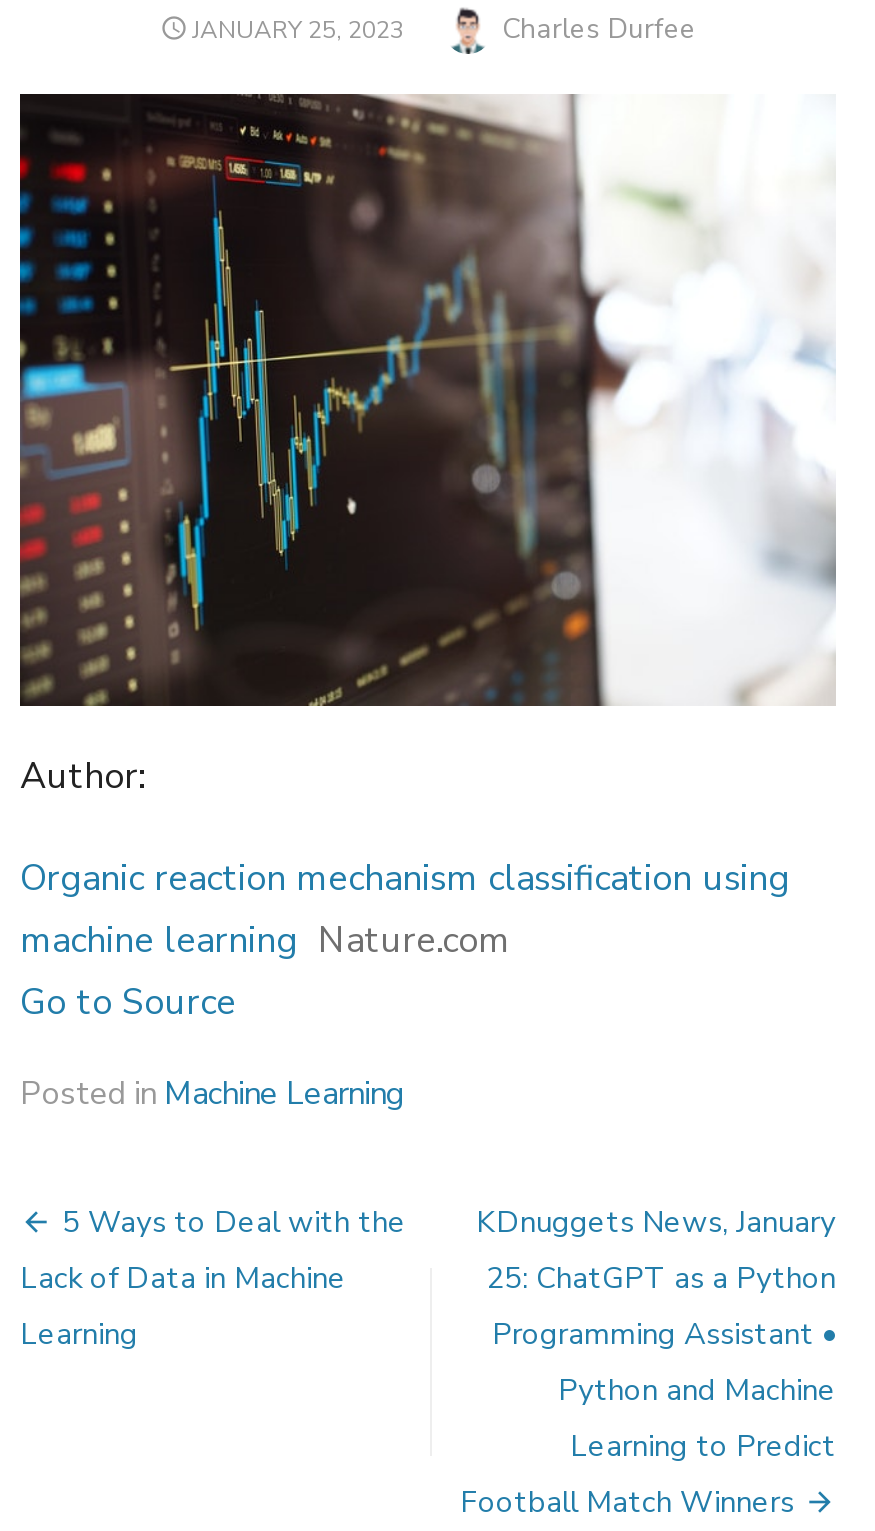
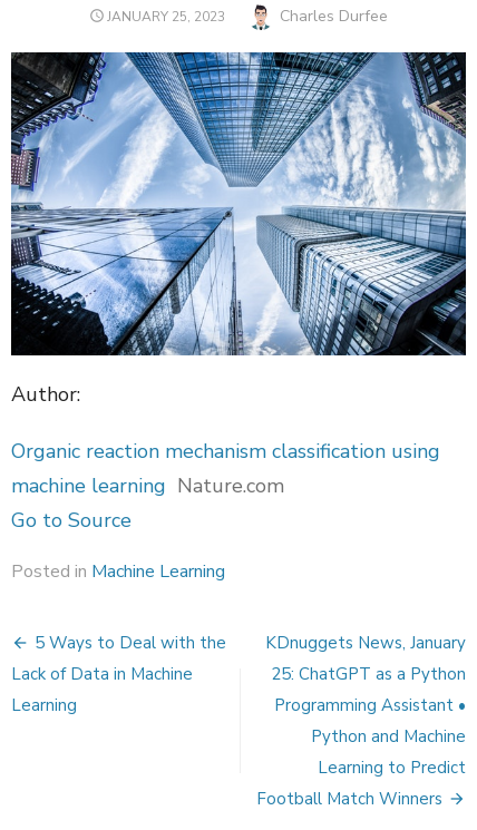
[18,92,836,708] [image] -> [10,51,467,357] [image]

